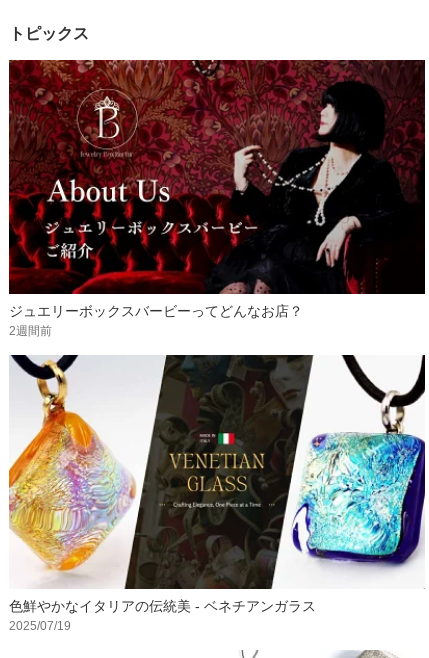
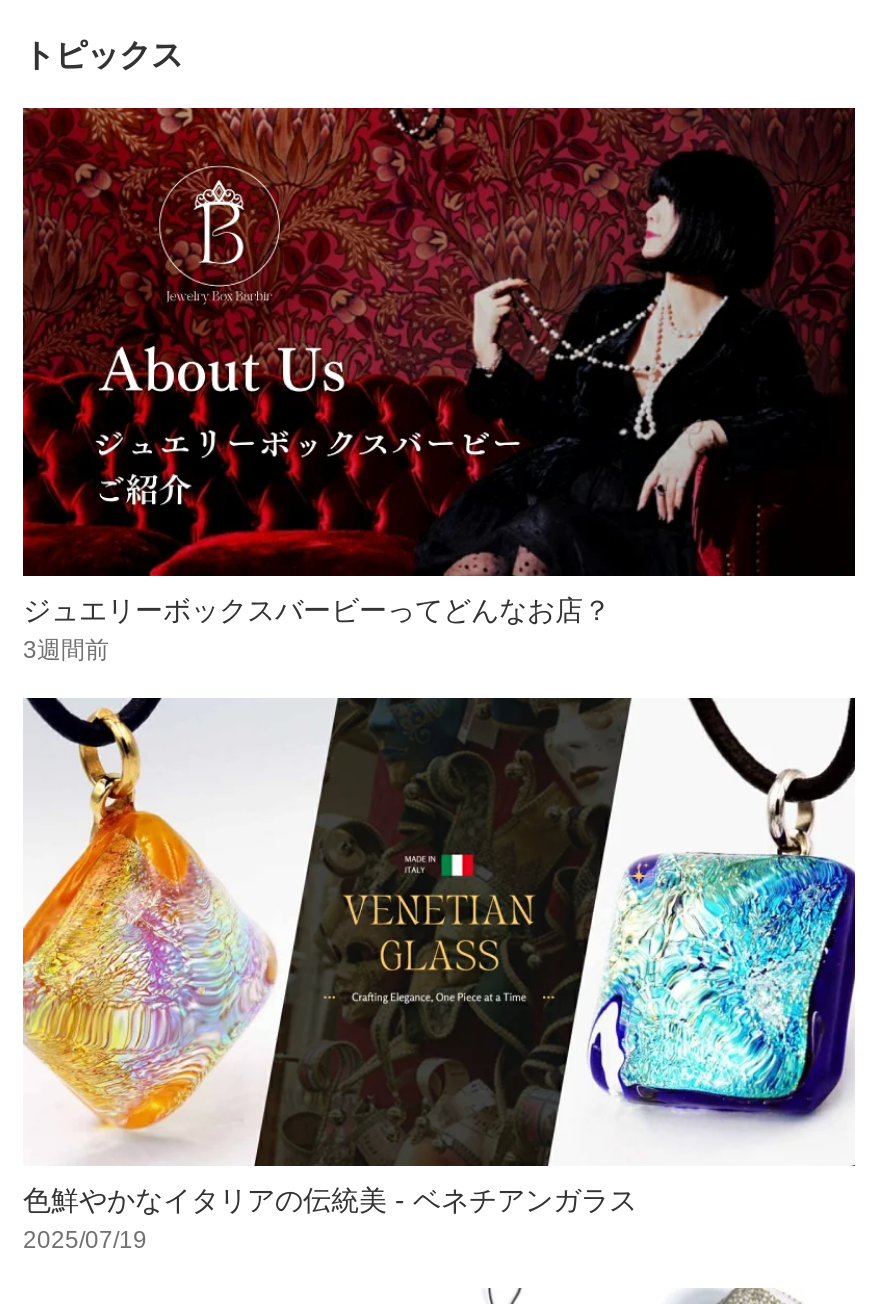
[9,324,52,338] 2週間前 -> [23,636,109,664] 3週間前

